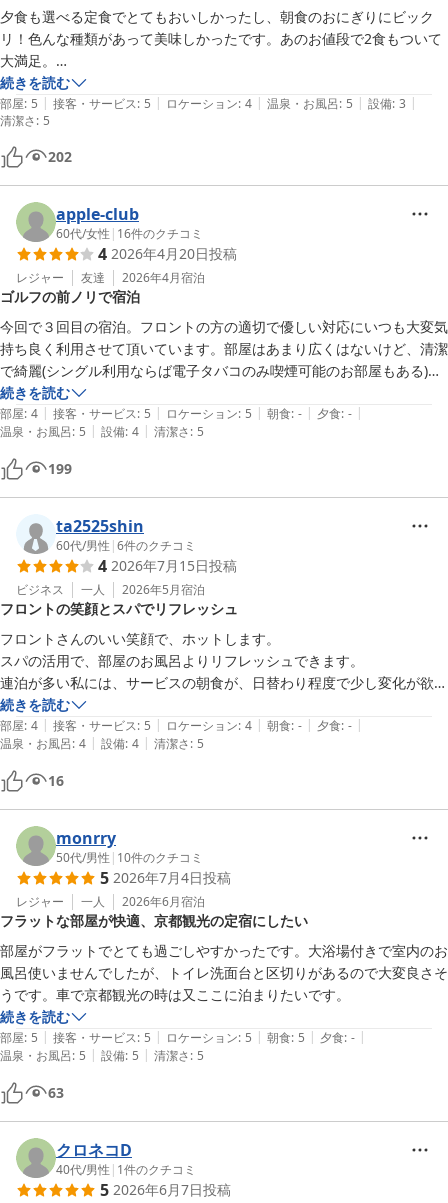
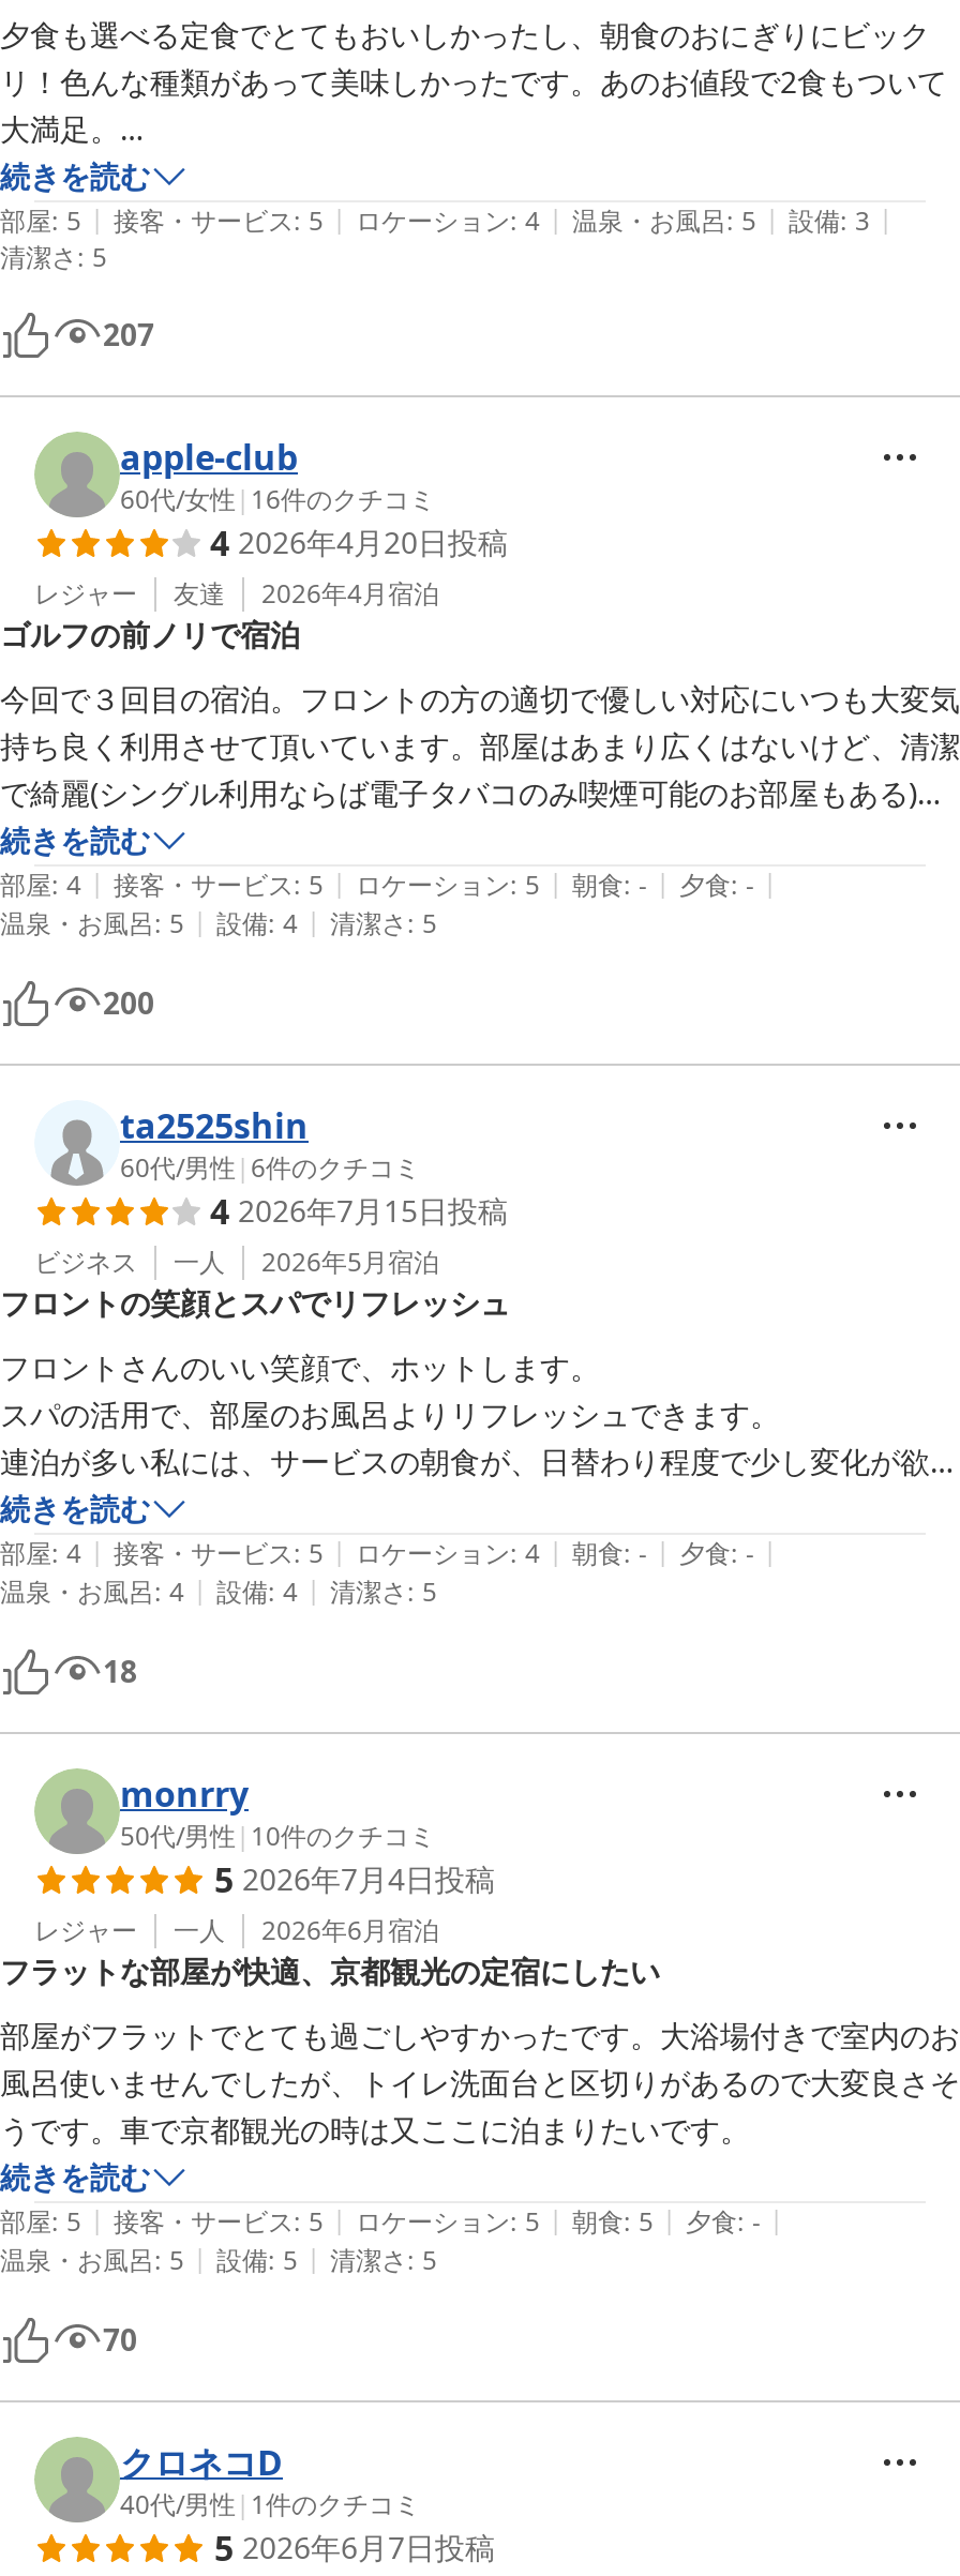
[48,147,72,166] 202 -> [103,314,154,355] 207
[48,459,72,478] 199 -> [103,982,154,1023] 200
[48,771,64,790] 16 -> [103,1651,137,1691] 18
[48,1083,64,1102] 63 -> [103,2319,137,2360] 70

